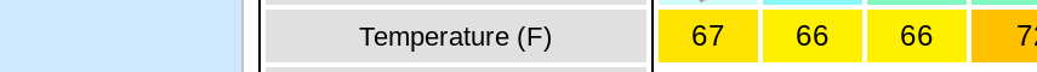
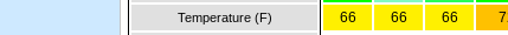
[691,19,725,53] 67 -> [339,9,356,26] 66

